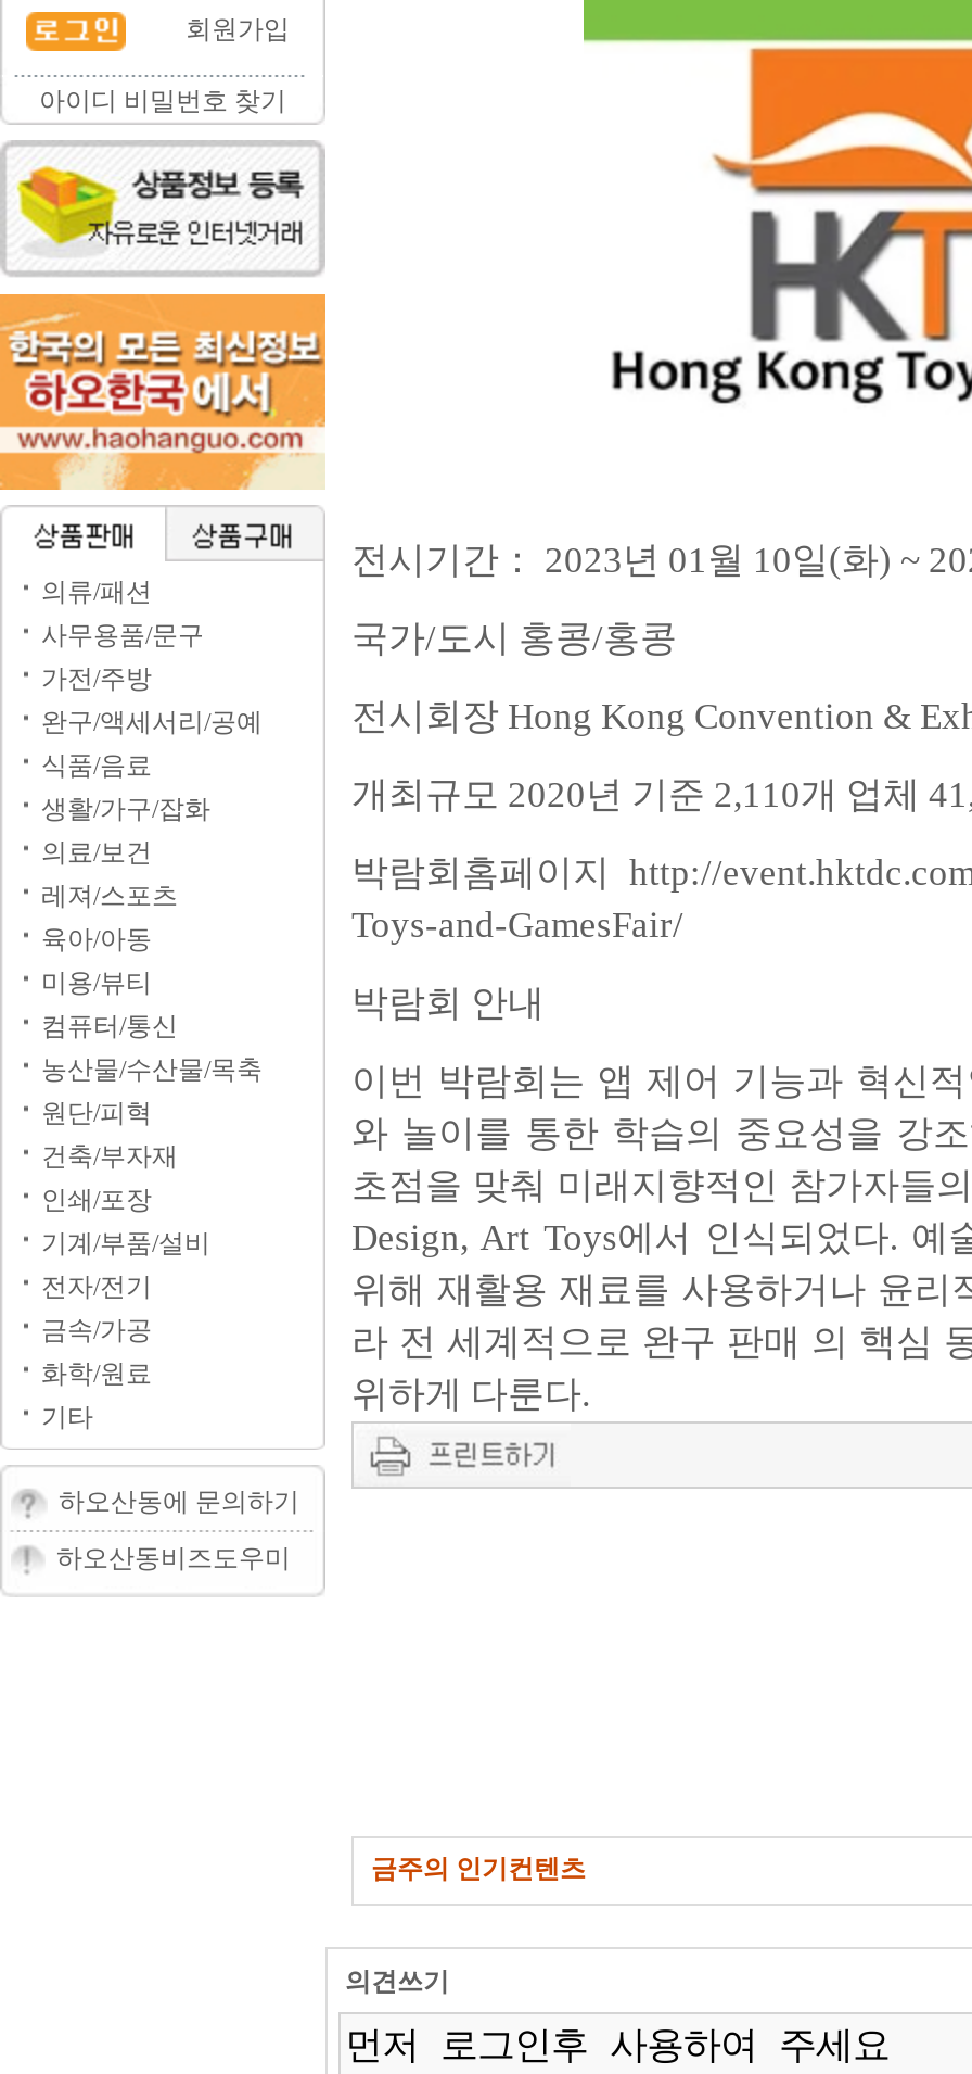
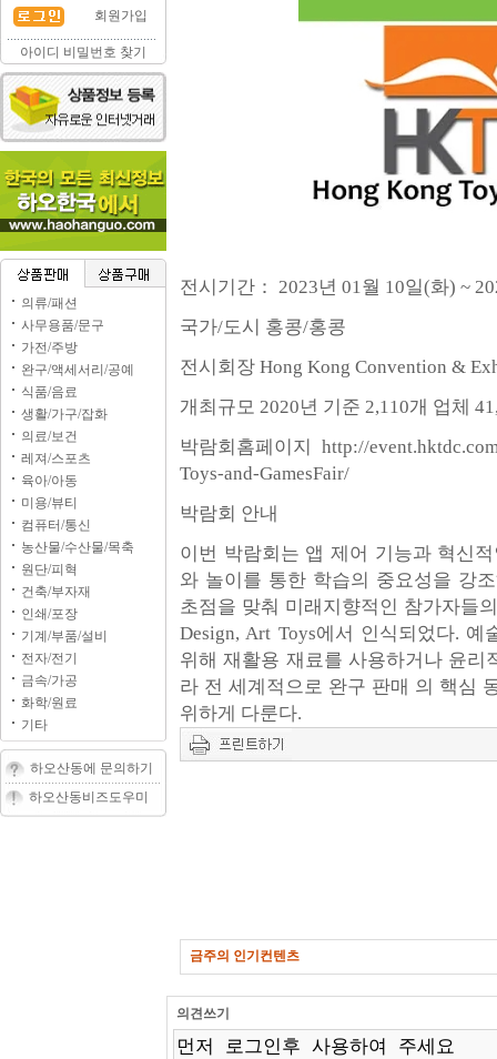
[7,292,328,492] [image] -> [3,150,168,252] [image]

